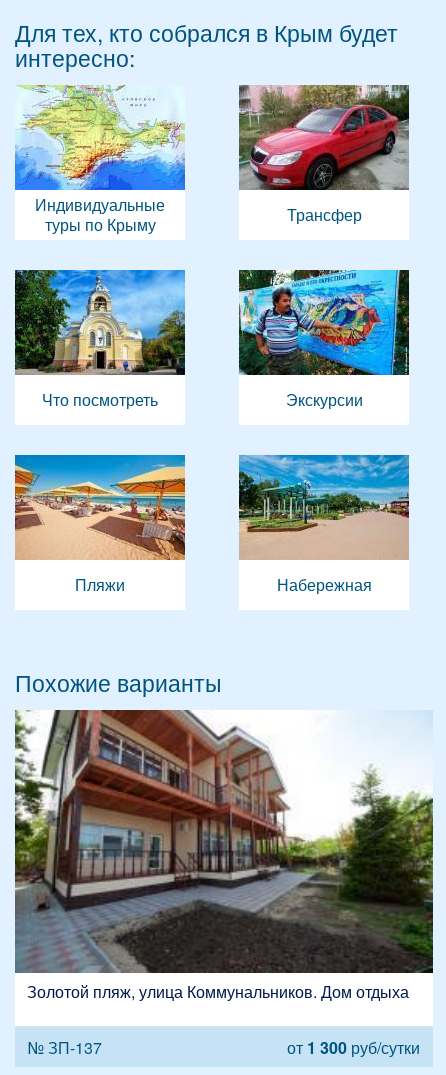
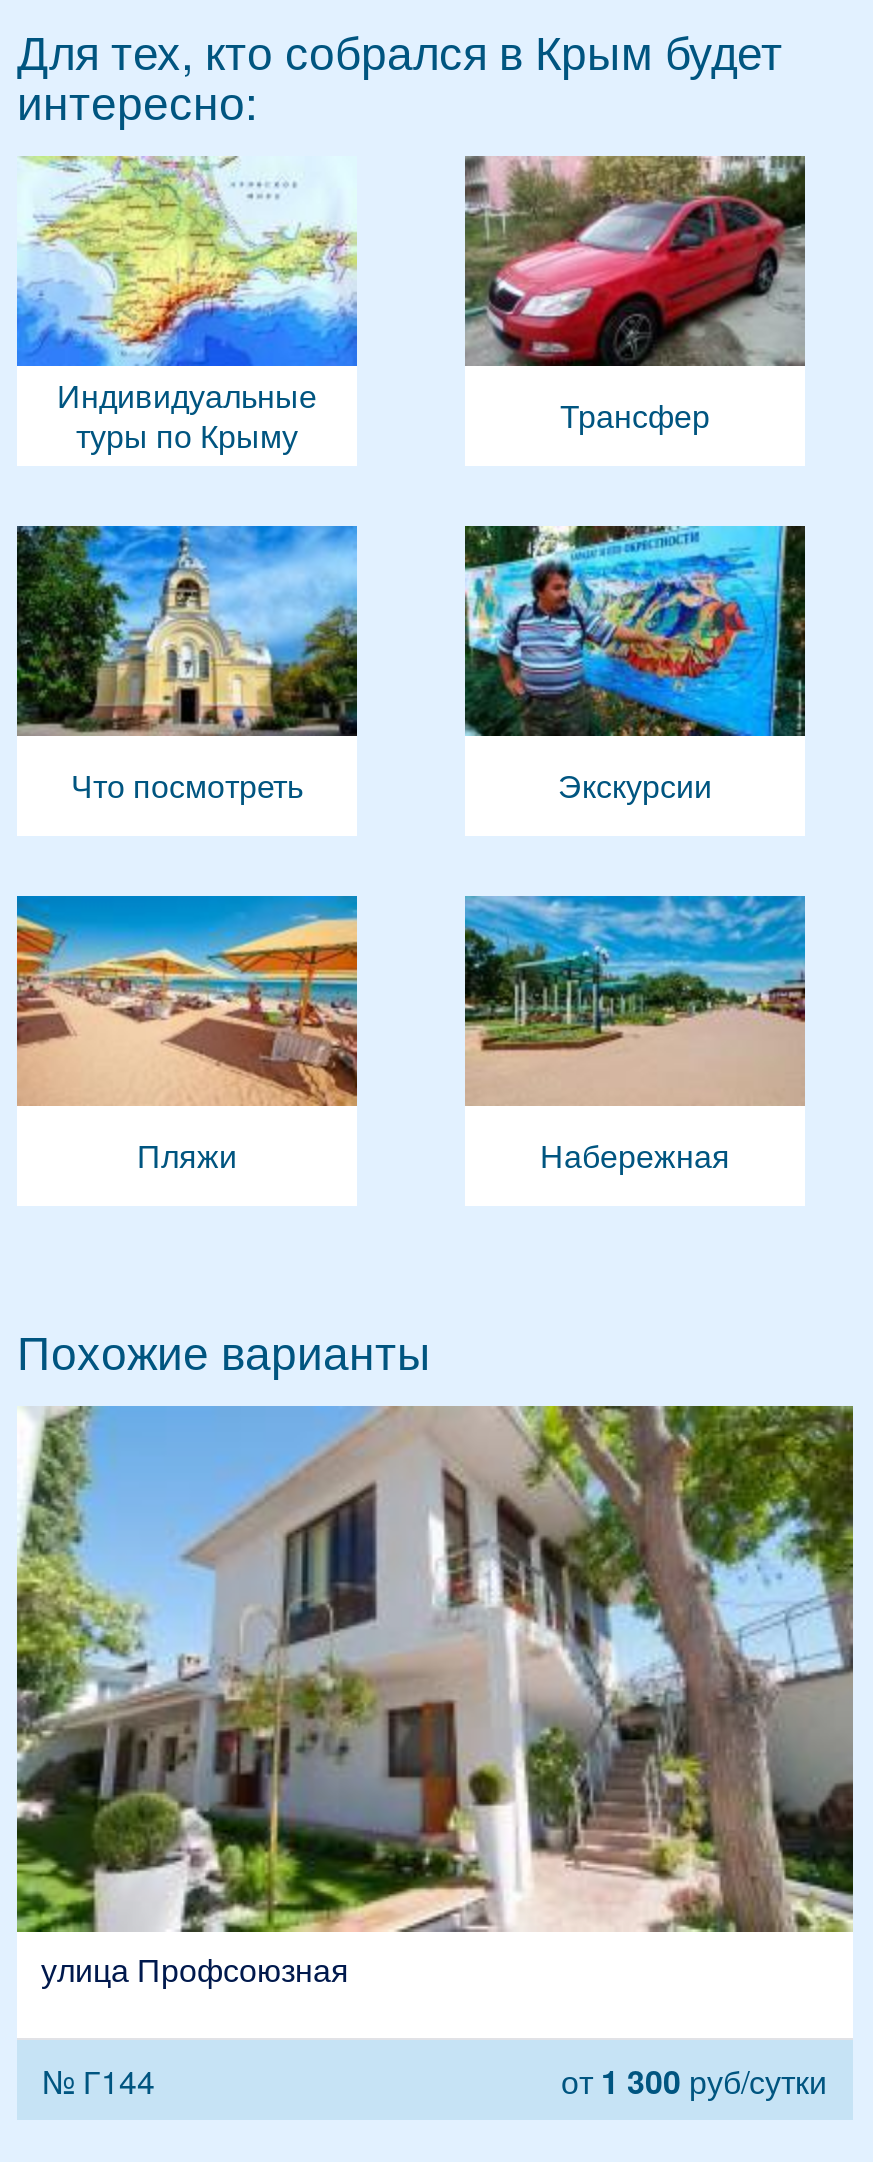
[14,709,434,1003] [image] | Золотой пляж, улица Коммунальников. Дом отдыха -> [15,1404,855,1992] [image] | улица Профсоюзная
[28,1036,102,1059] № ЗП-137 -> [43,2058,155,2104] № Г144

